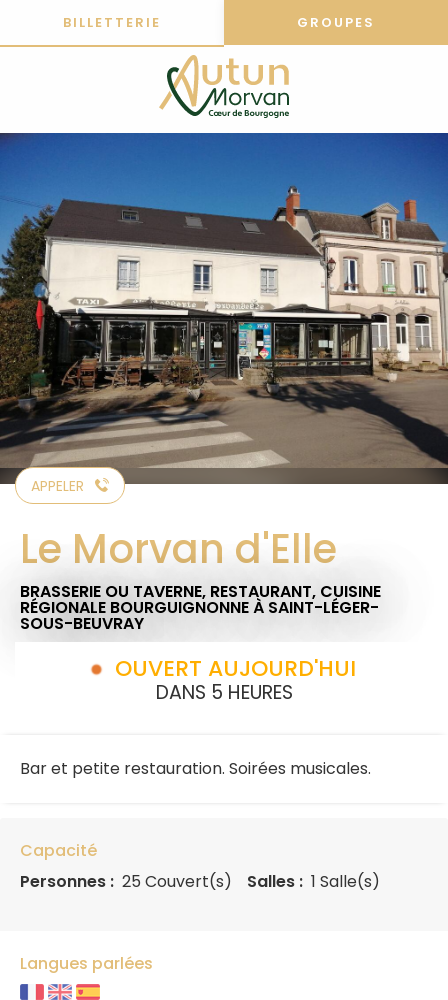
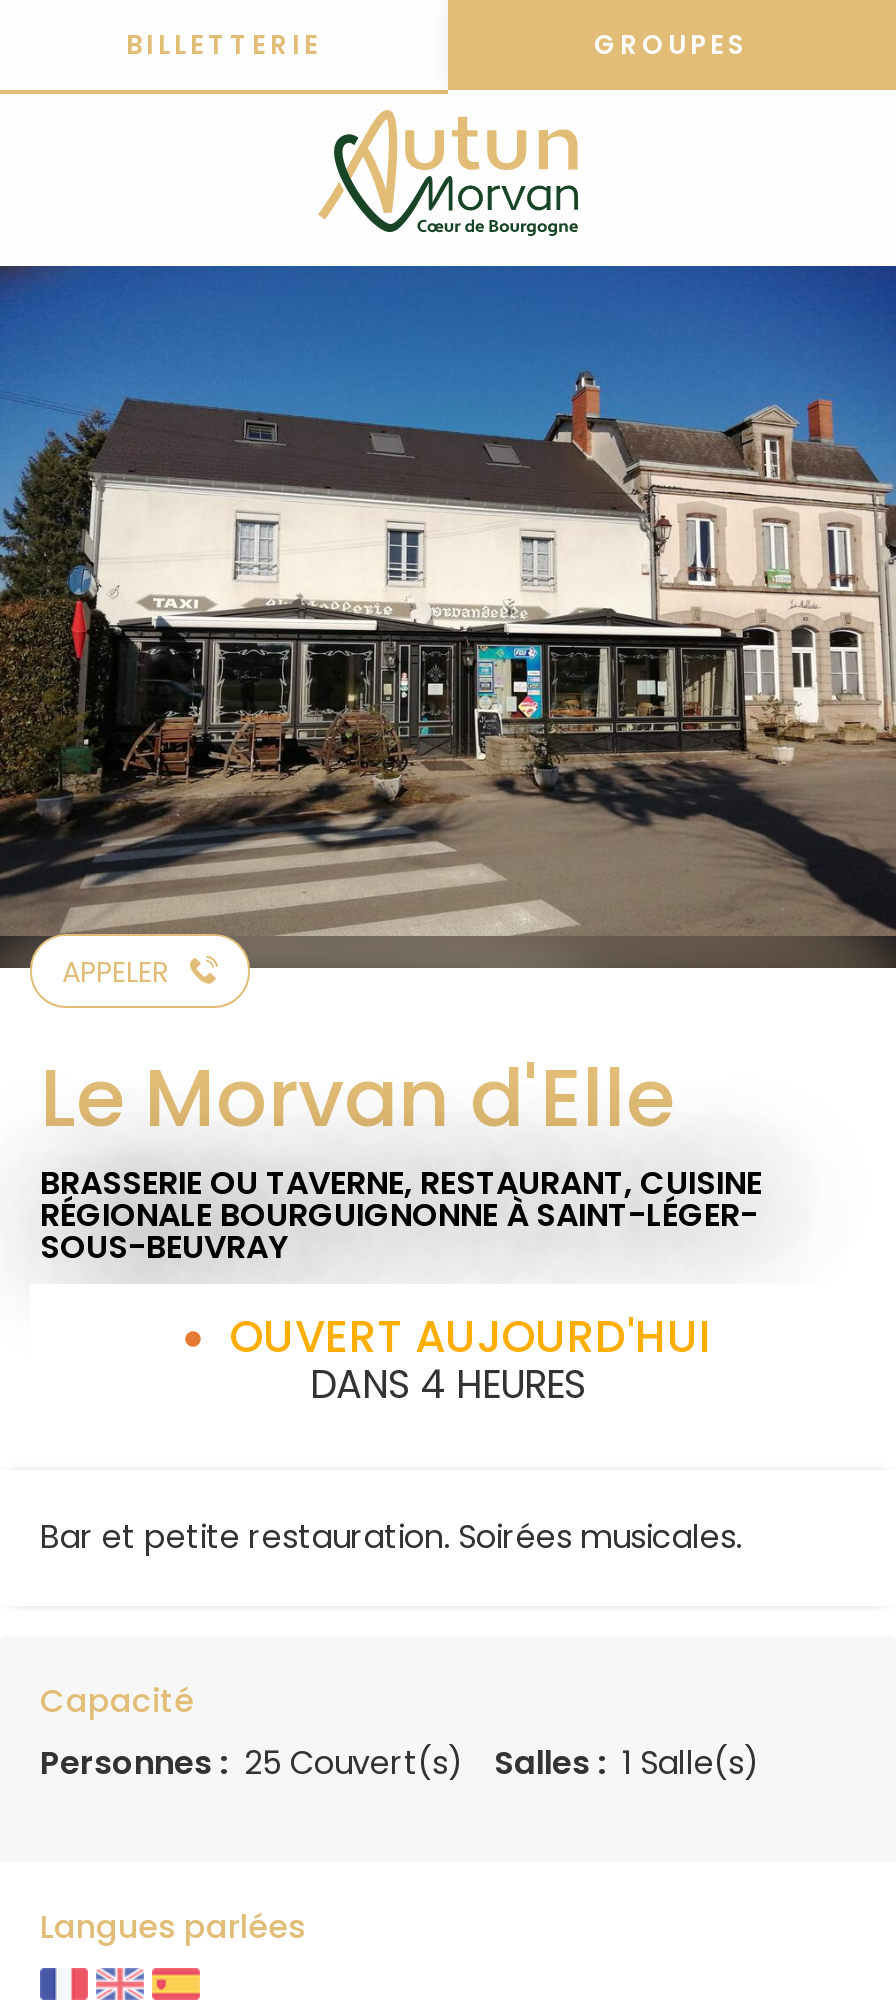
[155,679,292,706] DANS 5 HEURES -> [310,1358,586,1412] DANS 4 HEURES

